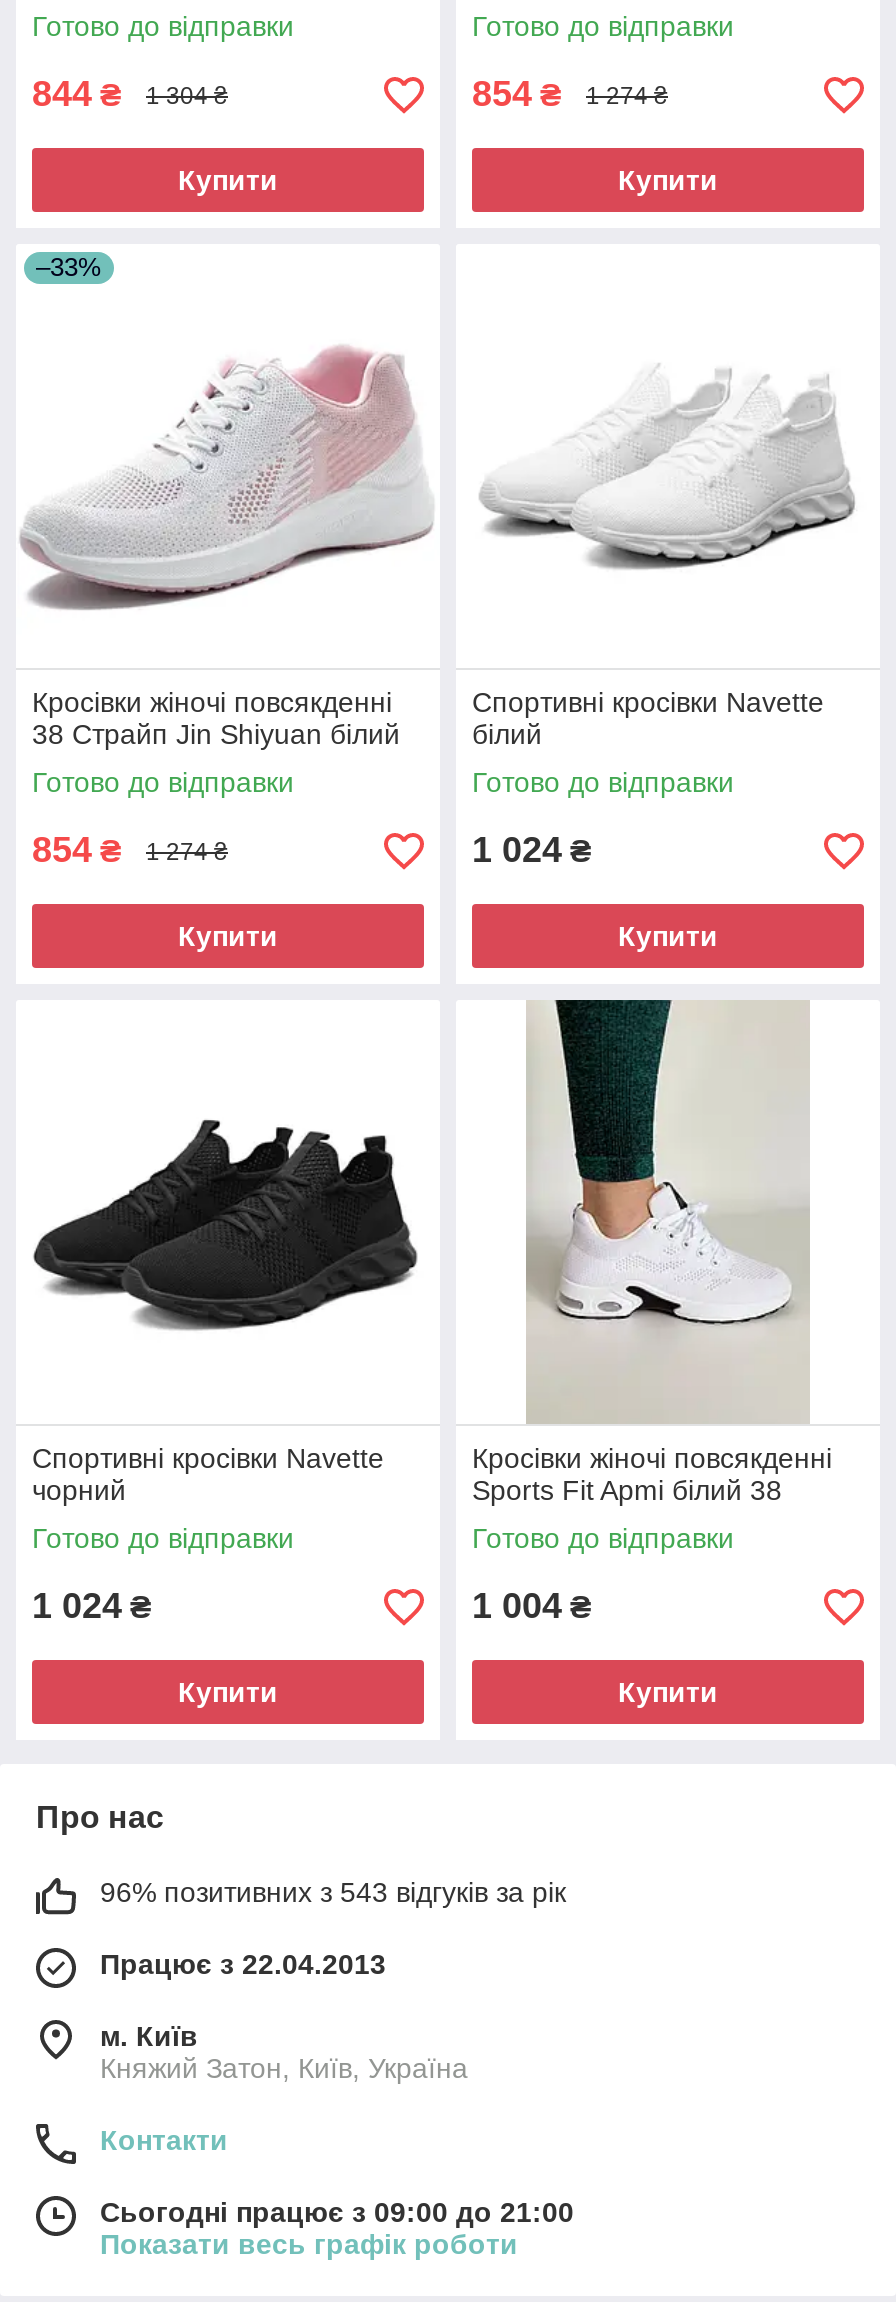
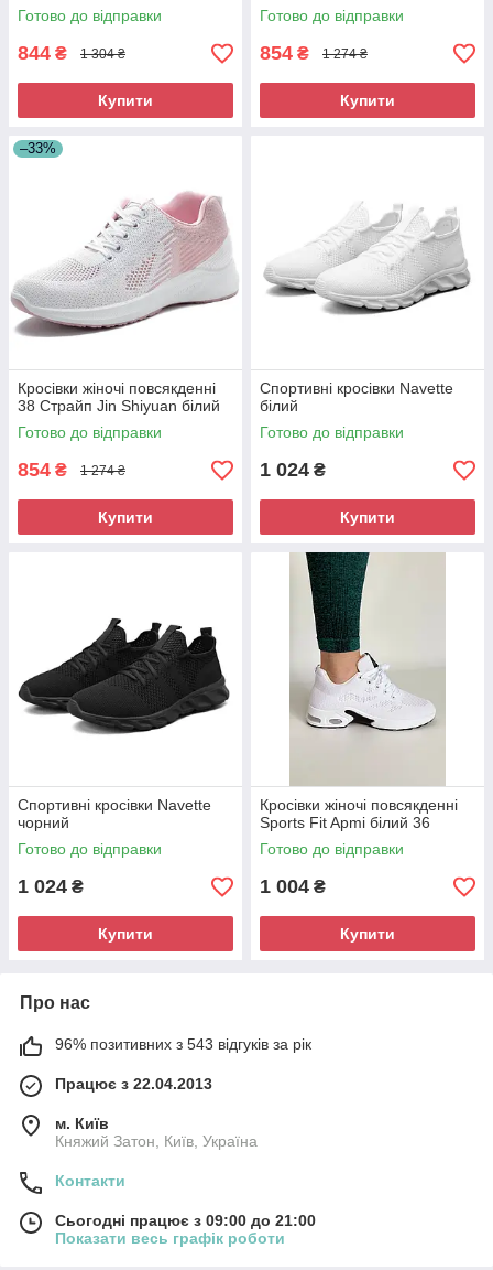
[472,1474,782,1506] Sports Fit Apmi білий 38 -> [260,814,430,831] Sports Fit Apmi білий 36

